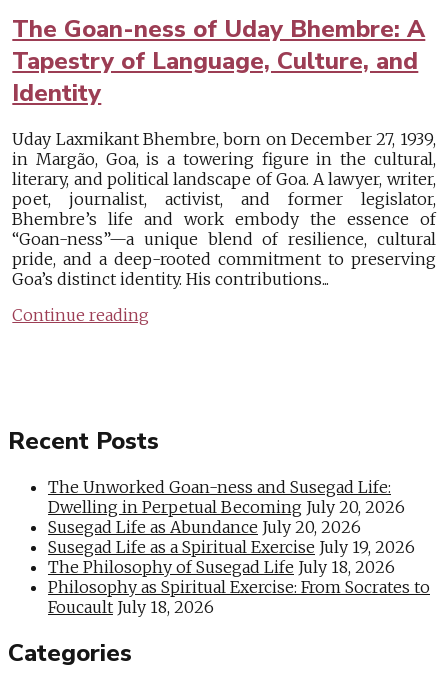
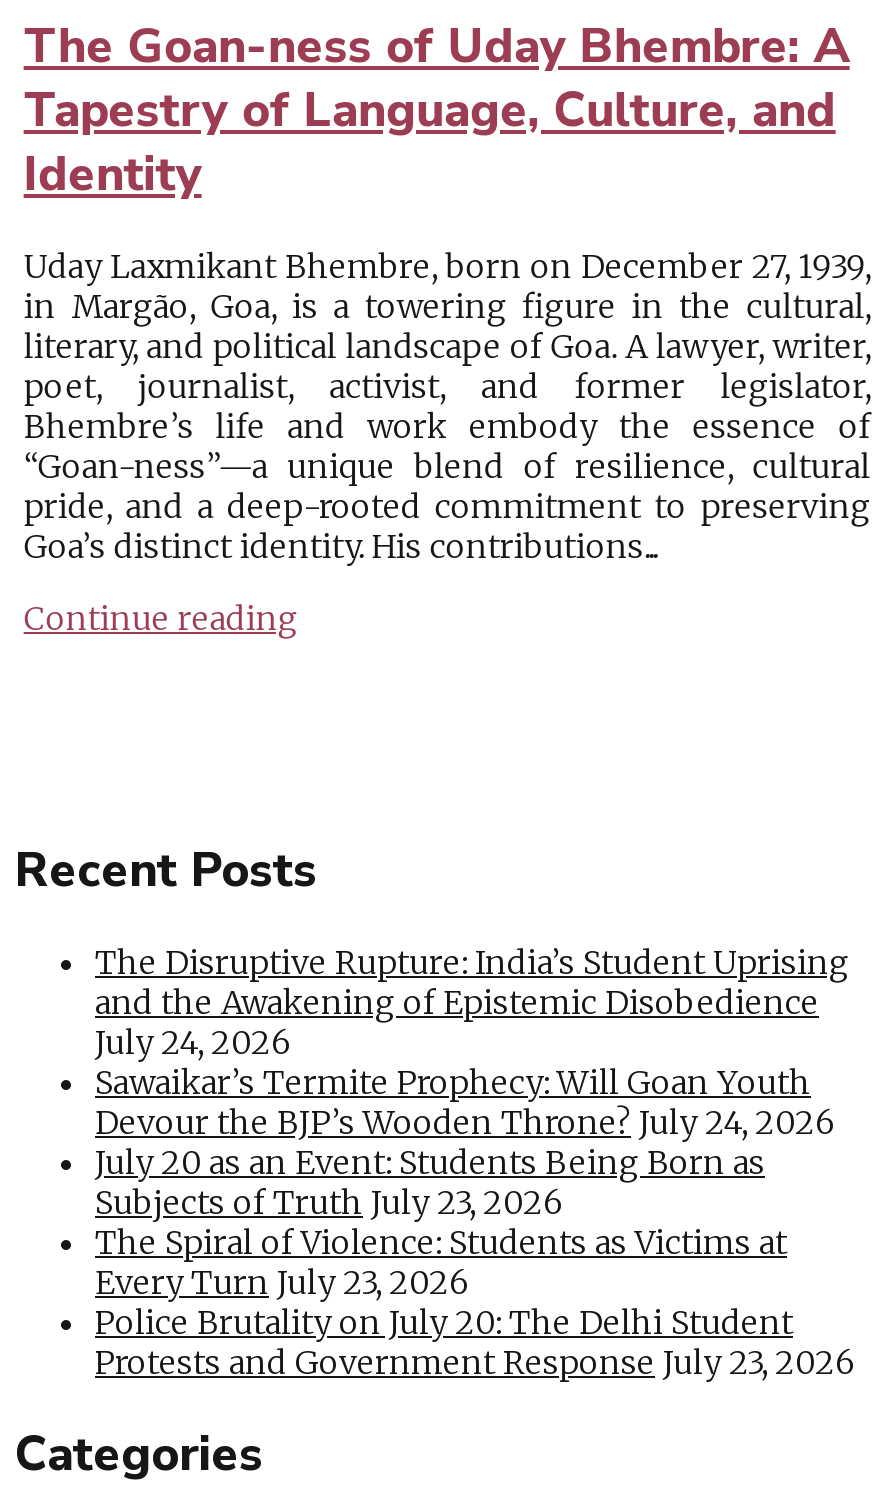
[48,477,430,617] The Unworked Goan-ness and Susegad Life: | Dwelling in Perpetual Becoming July 20, 2026 | Susegad Life as Abundance July 20, 2026 | Susegad Life as a Spiritual Exercise July 19, 2026 | The Philosophy of Susegad Life July 18, 2026 | Philosophy as Spiritual Exercise: From Socrates to | Foucault July 18, 2026 -> [95,942,855,1382] The Disruptive Rupture: India’s Student Uprising | and the Awakening of Epistemic Disobedience | July 24, 2026 | Sawaikar’s Termite Prophecy: Will Goan Youth | Devour the BJP’s Wooden Throne? July 24, 2026 | July 20 as an Event: Students Being Born as | Subjects of Truth July 23, 2026 | The Spiral of Violence: Students as Victims at | Every Turn July 23, 2026 | Police Brutality on July 20: The Delhi Student | Protests and Government Response July 23, 2026

